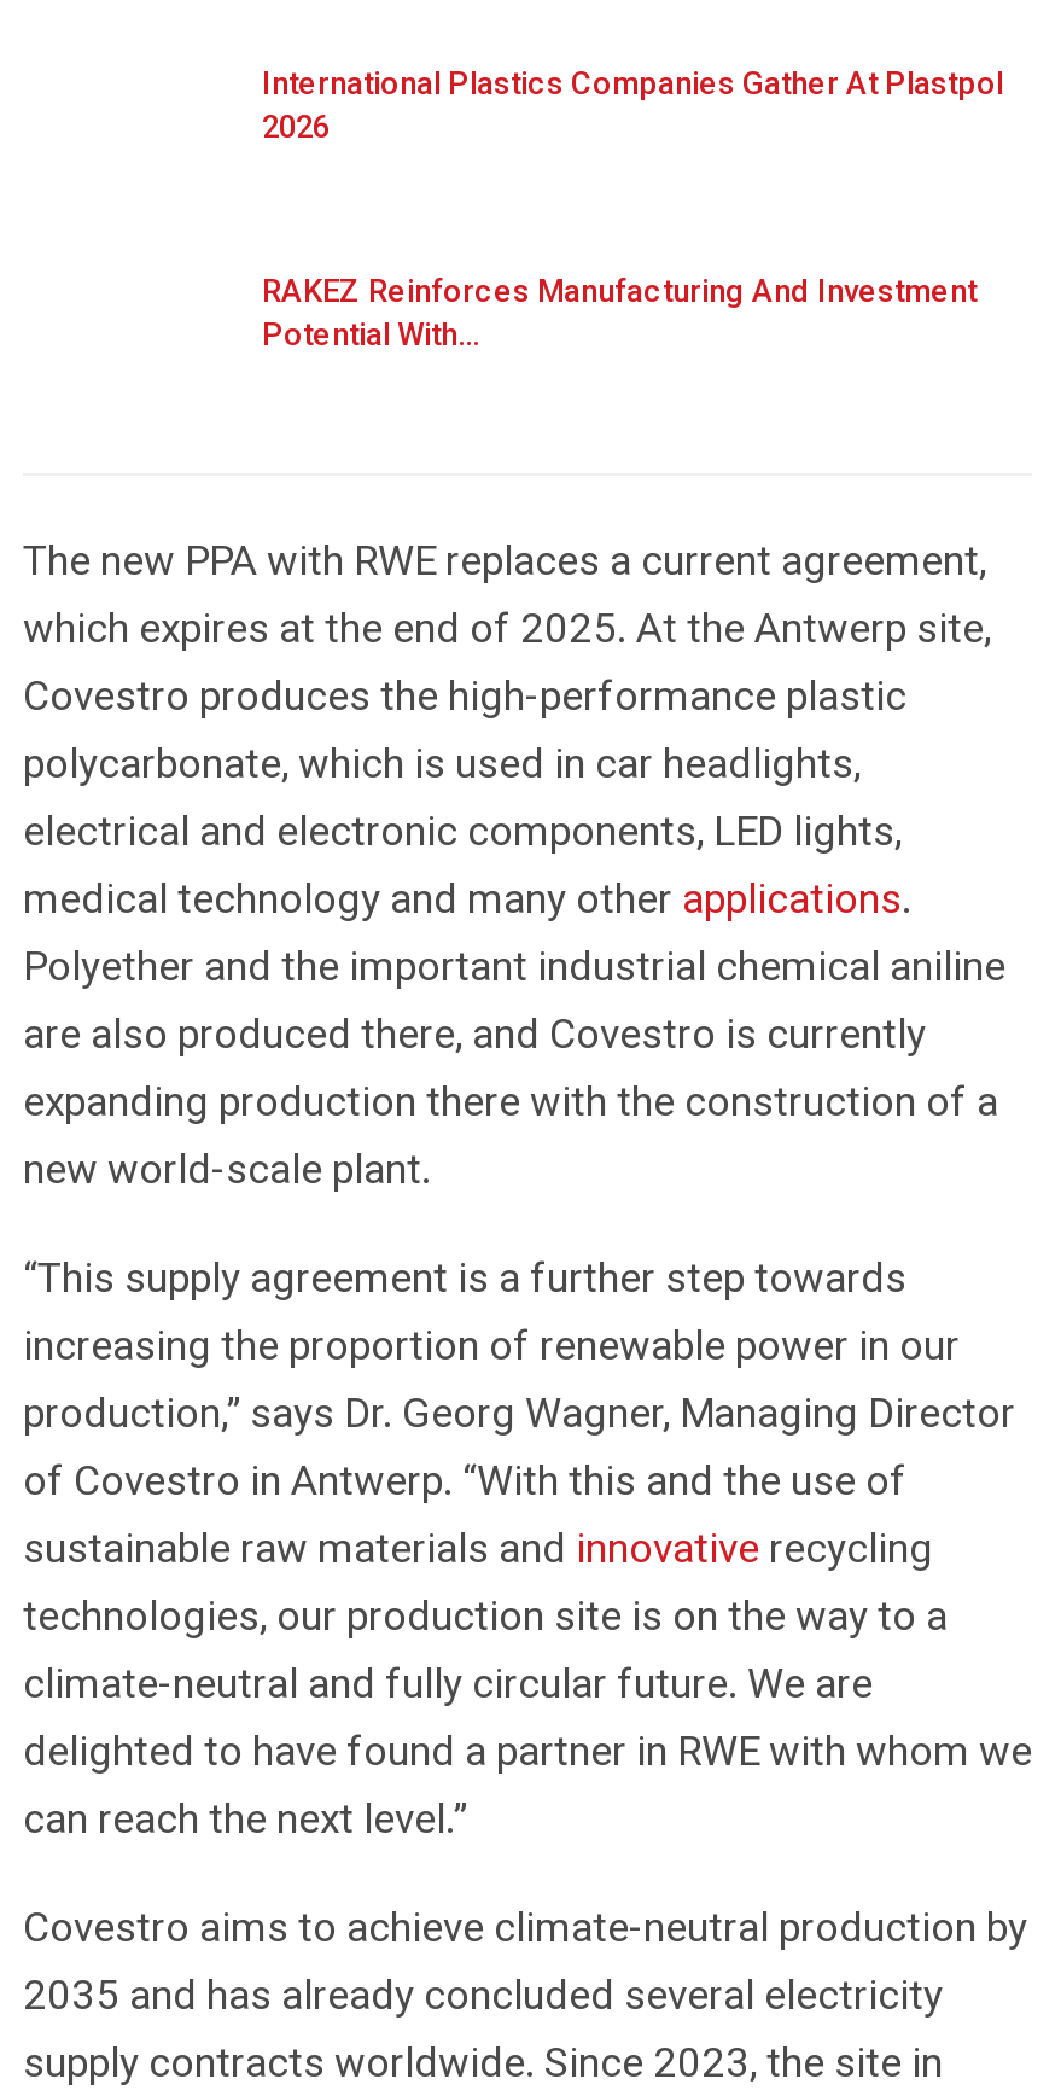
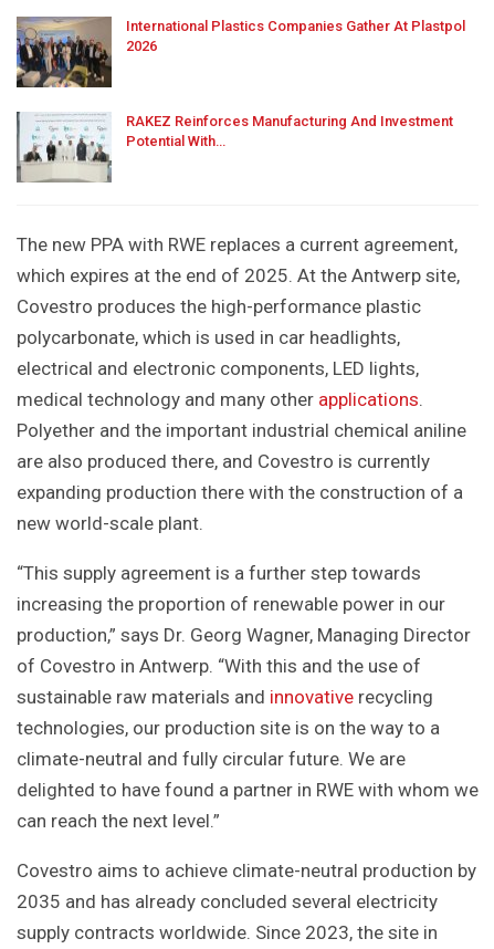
none -> [15,15,113,88] [image]
none -> [15,111,113,184] [image]

